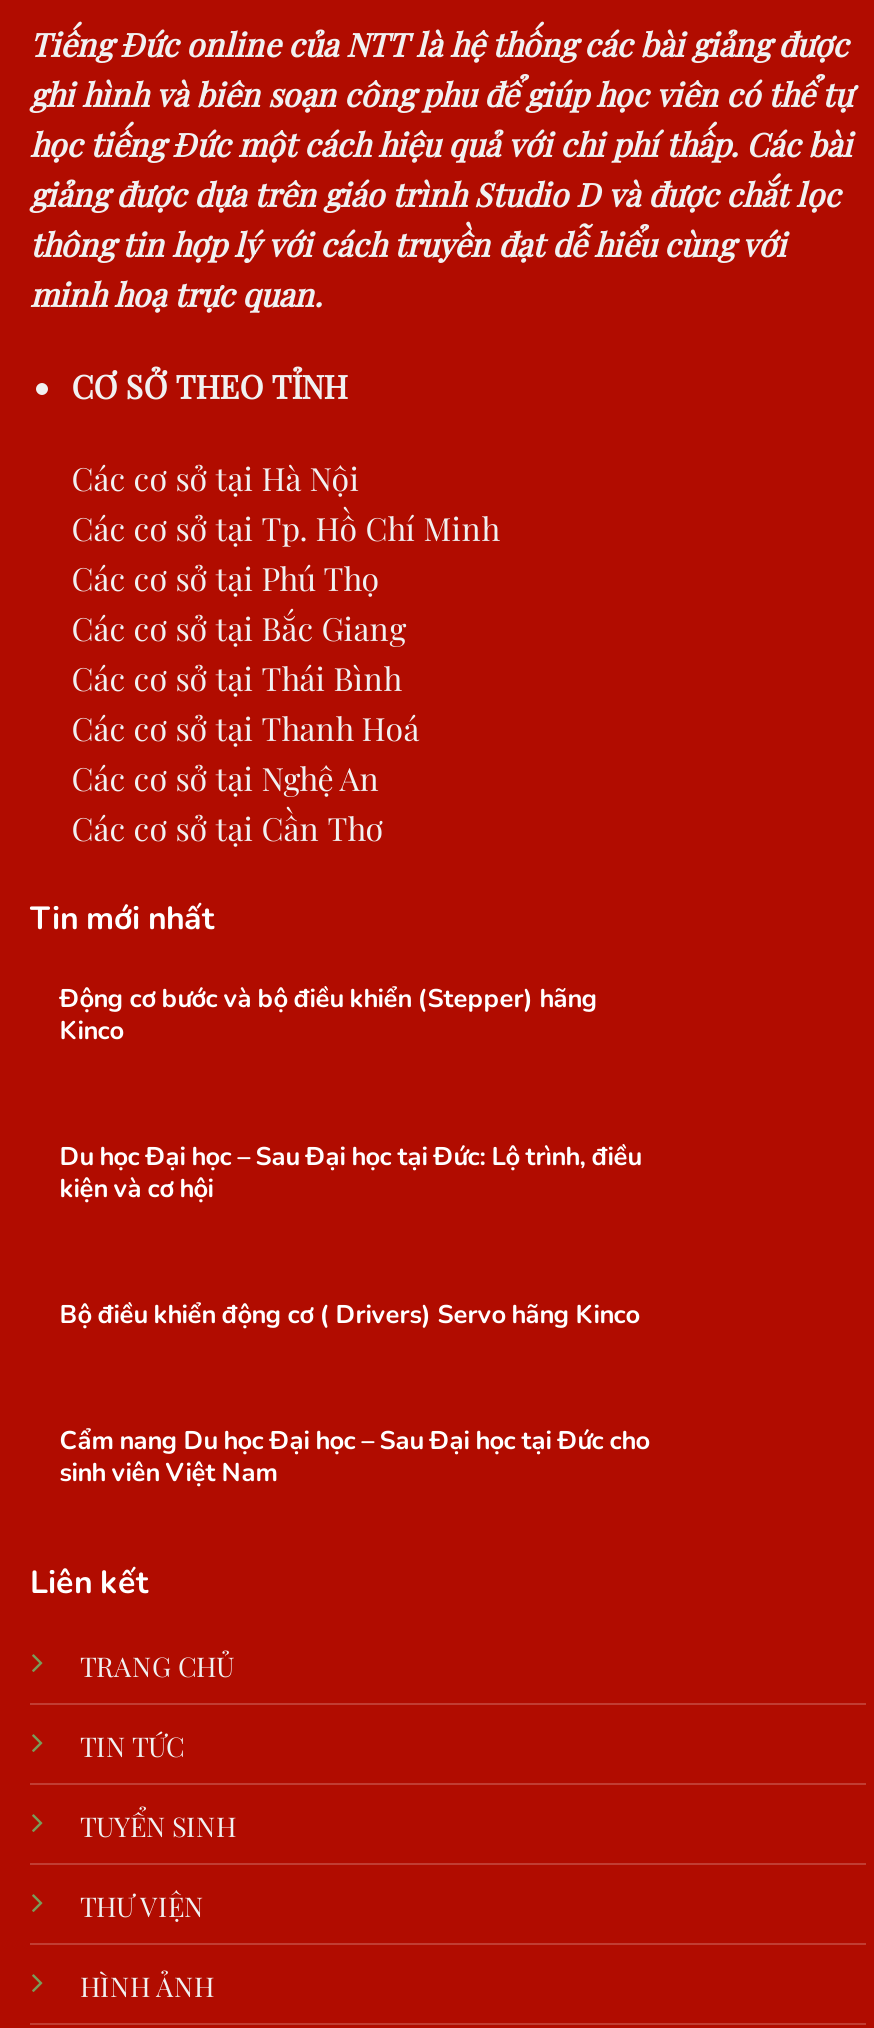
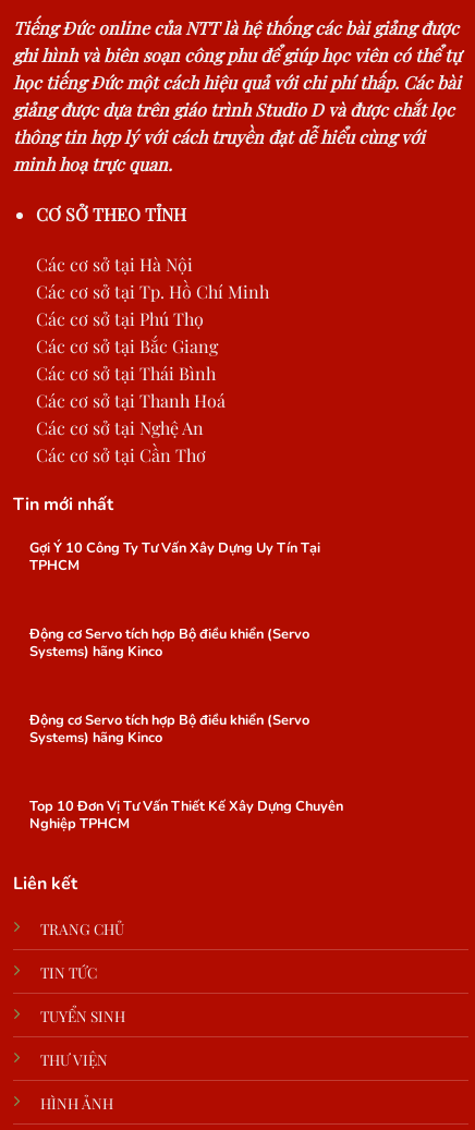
[60,981,598,1049] Động cơ bước và bộ điều khiển (Stepper) hãng | Kinco -> [29,538,320,575] Gợi Ý 10 Công Ty Tư Vấn Xây Dựng Uy Tín Tại | TPHCM
[60,1139,642,1207] Du học Đại học – Sau Đại học tại Đức: Lộ trình, điều | kiện và cơ hội -> [29,624,309,661] Động cơ Servo tích hợp Bộ điều khiển (Servo | Systems) hãng Kinco
[60,1297,640,1333] Bộ điều khiển động cơ ( Drivers) Servo hãng Kinco -> [29,710,309,747] Động cơ Servo tích hợp Bộ điều khiển (Servo | Systems) hãng Kinco
[60,1423,650,1491] Cẩm nang Du học Đại học – Sau Đại học tại Đức cho | sinh viên Việt Nam -> [29,796,343,833] Top 10 Đơn Vị Tư Vấn Thiết Kế Xây Dựng Chuyên | Nghiệp TPHCM

